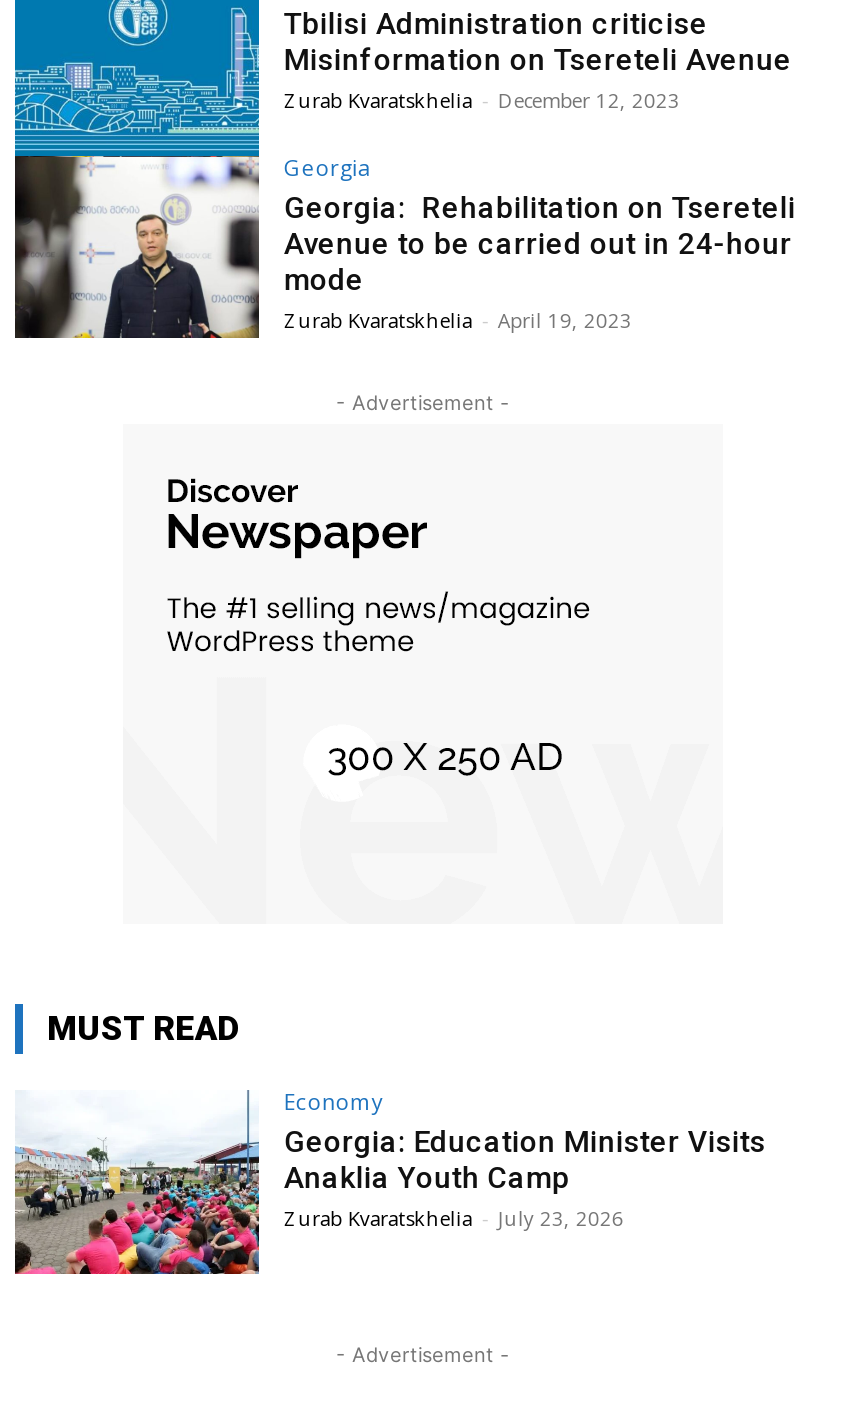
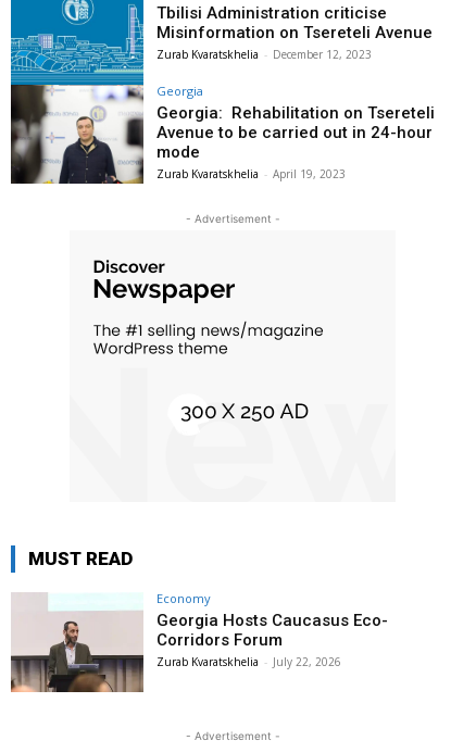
[13,1090,766,1276] [image] | Georgia: Education Minister Visits | Anaklia Youth Camp | Zurab Kvaratskhelia - July 23, 2026 -> [10,593,388,693] [image] | Georgia Hosts Caucasus Eco- | Corridors Forum | Zurab Kvaratskhelia - July 22, 2026

